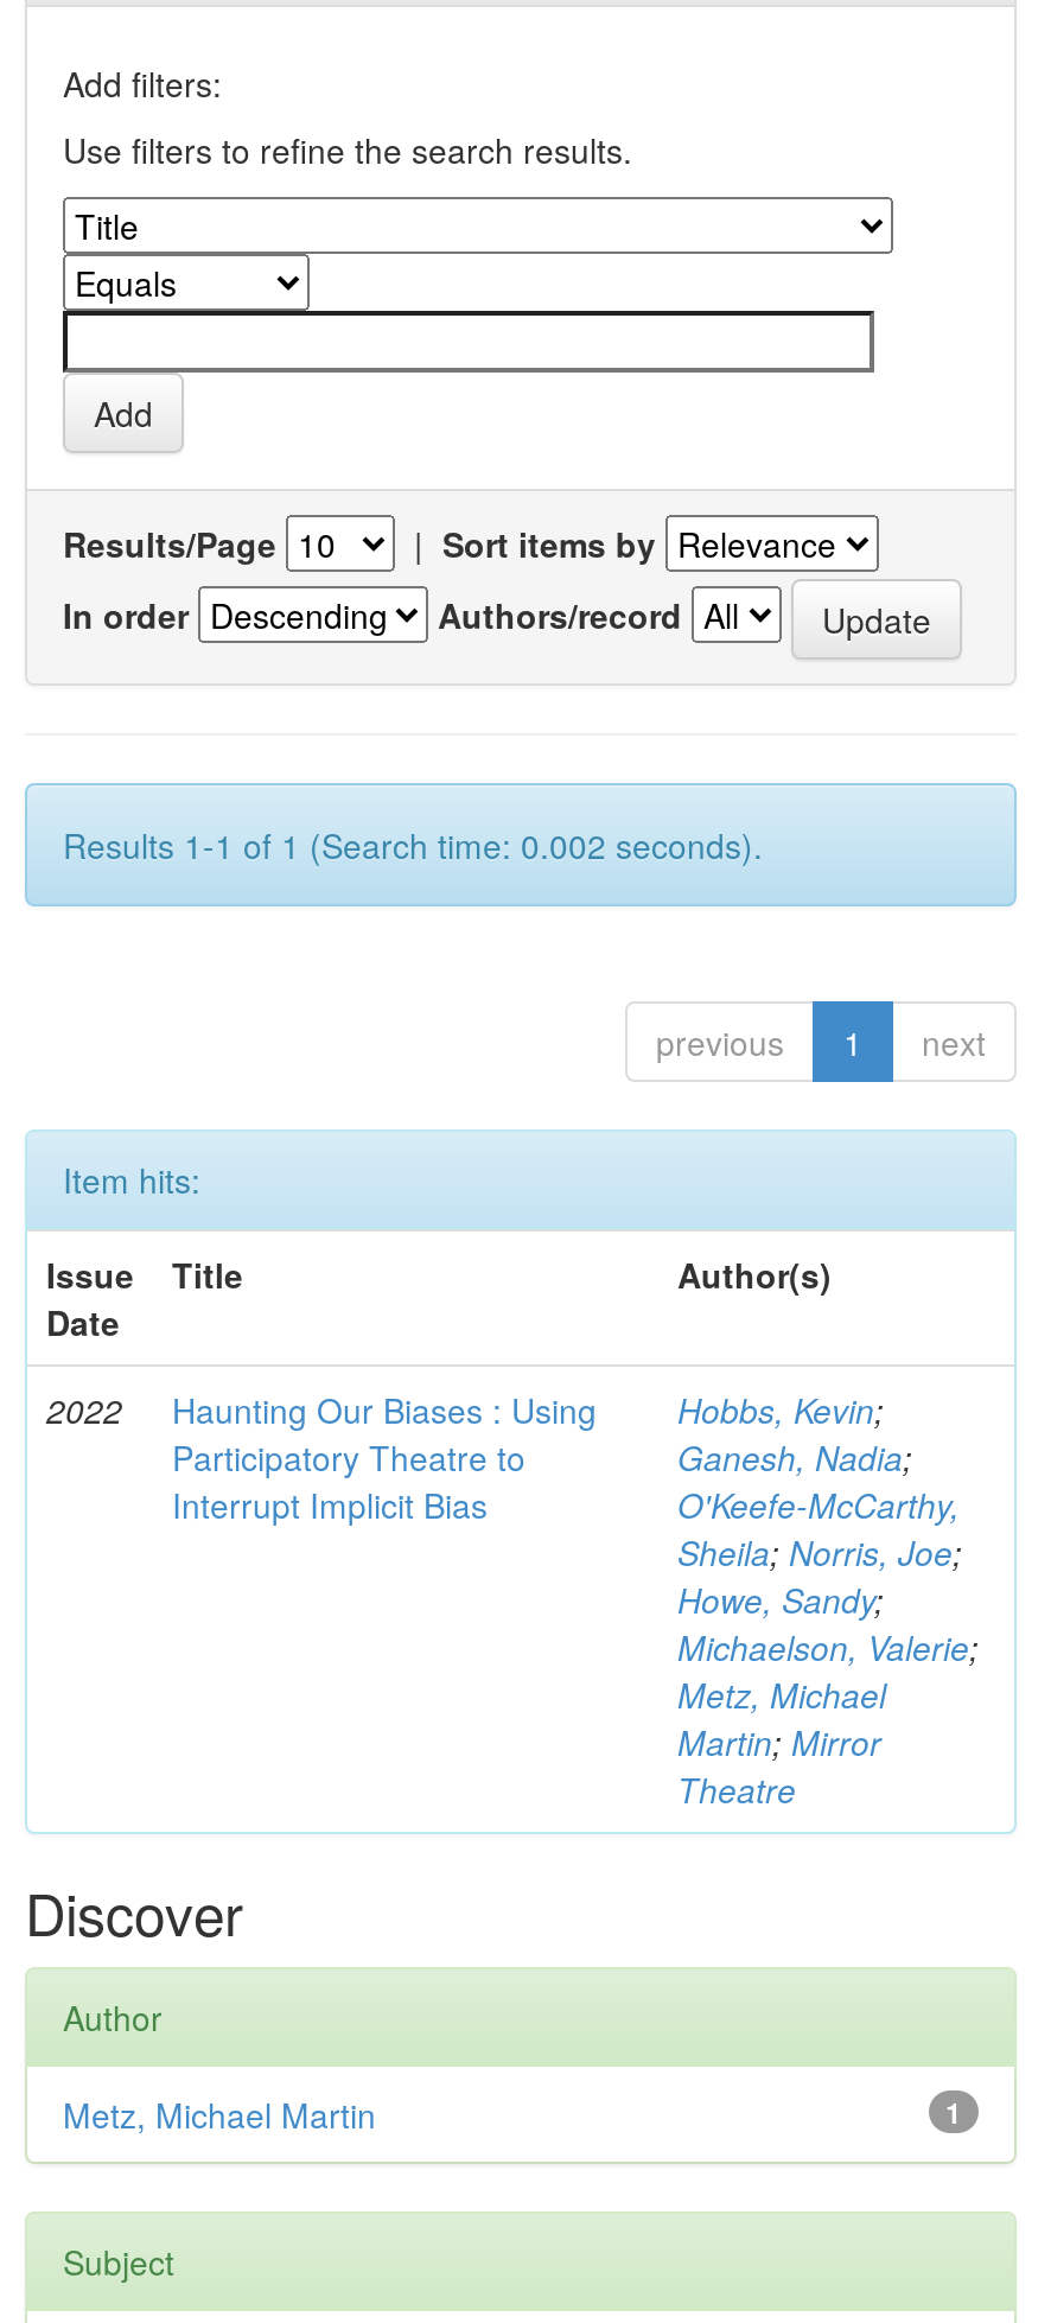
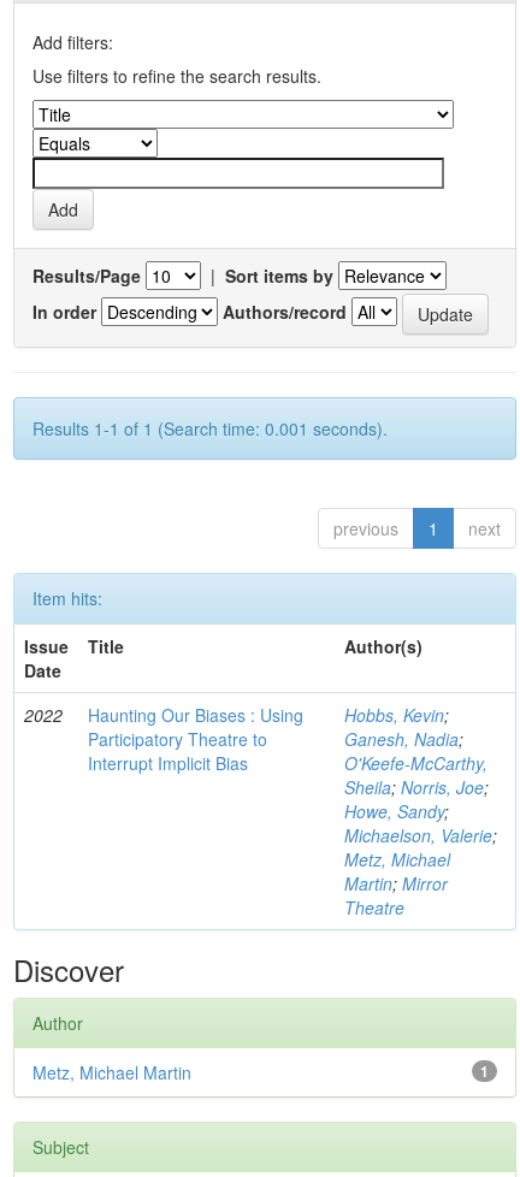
[63,821,763,868] Results 1-1 of 1 (Search time: 0.002 seconds). -> [32,416,388,440] Results 1-1 of 1 (Search time: 0.001 seconds).

